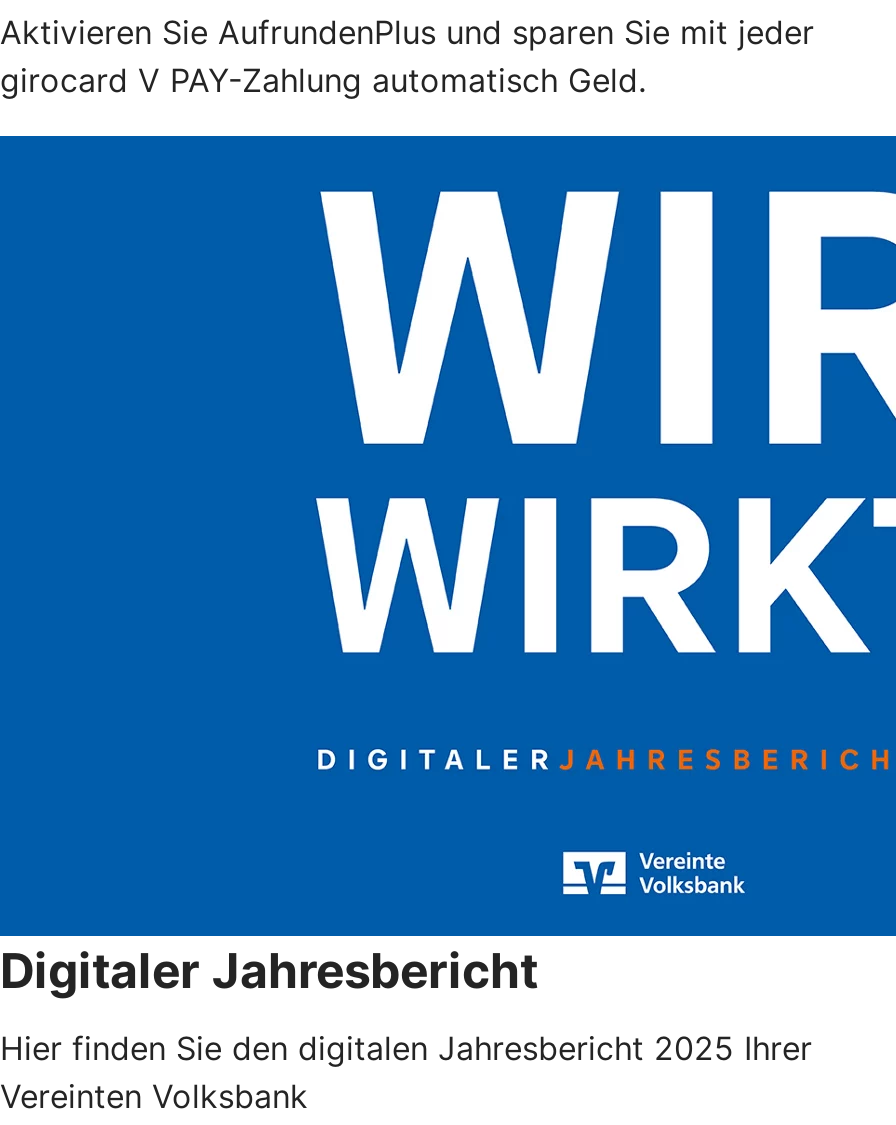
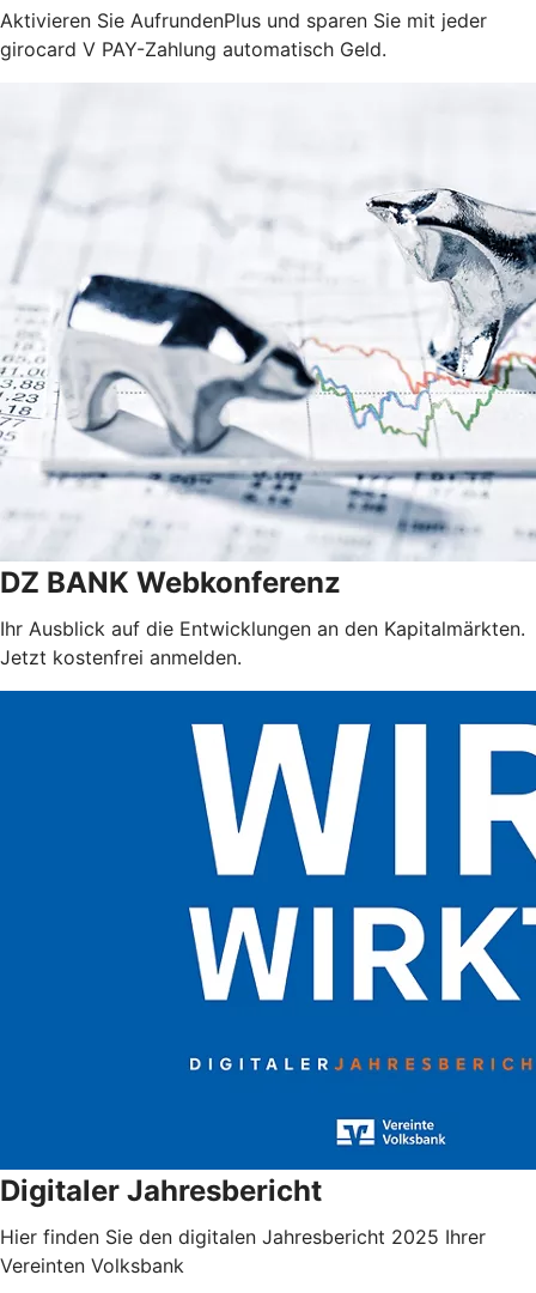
none -> [0,147,532,669] [image] | DZ BANK Webkonferenz | Ihr Ausblick auf die Entwicklungen an den Kapitalmärkten. | Jetzt kostenfrei anmelden.

